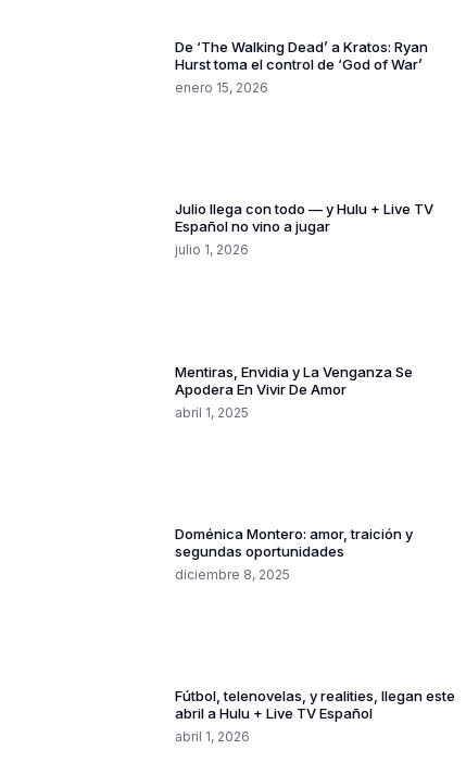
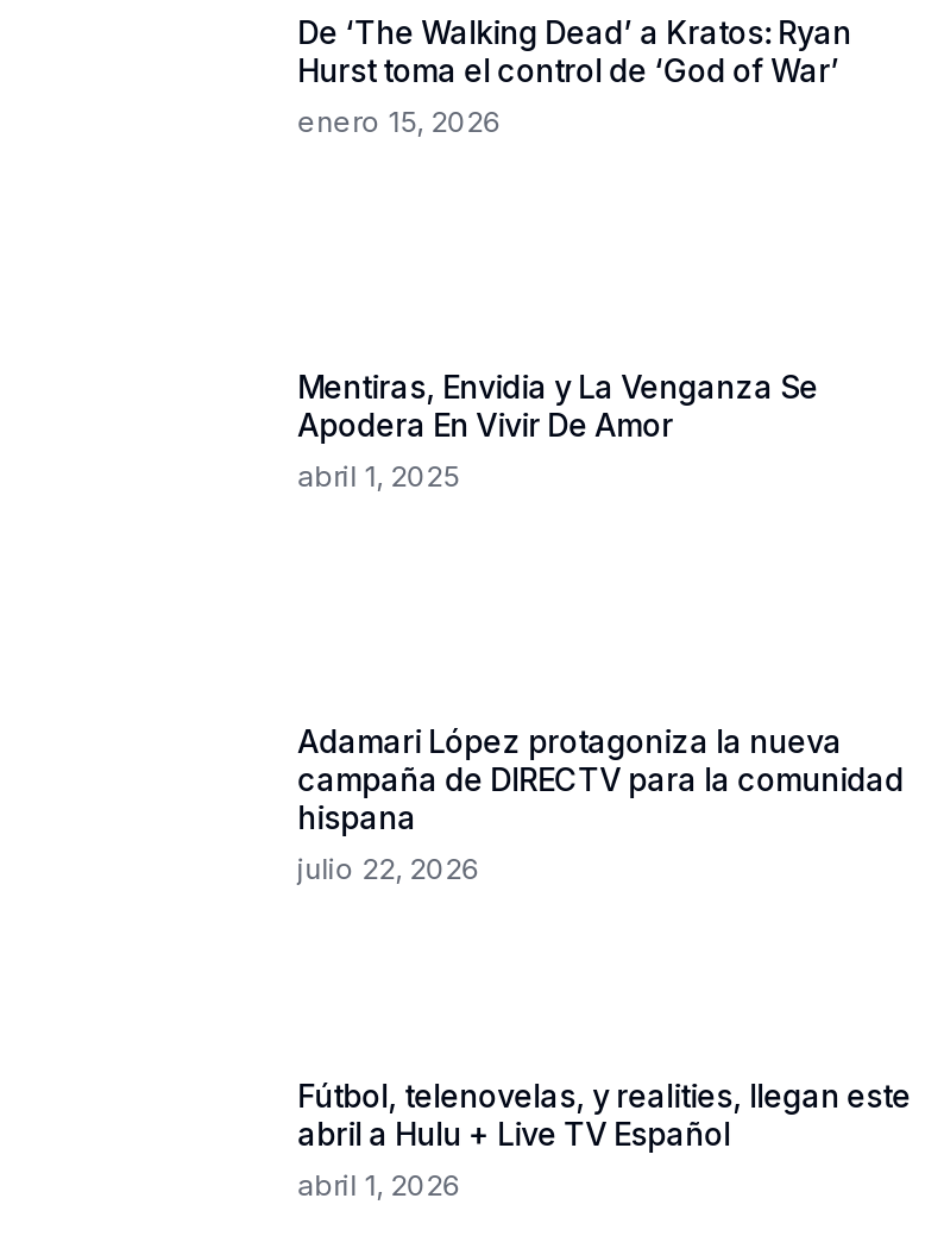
[175,201,434,258] Julio llega con todo — y Hulu + Live TV | Español no vino a jugar | julio 1, 2026 -> none
[175,525,413,582] Doménica Montero: amor, traición y | segundas oportunidades | diciembre 8, 2025 -> [297,721,904,885] Adamari López protagoniza la nueva | campaña de DIRECTV para la comunidad | hispana | julio 22, 2026

